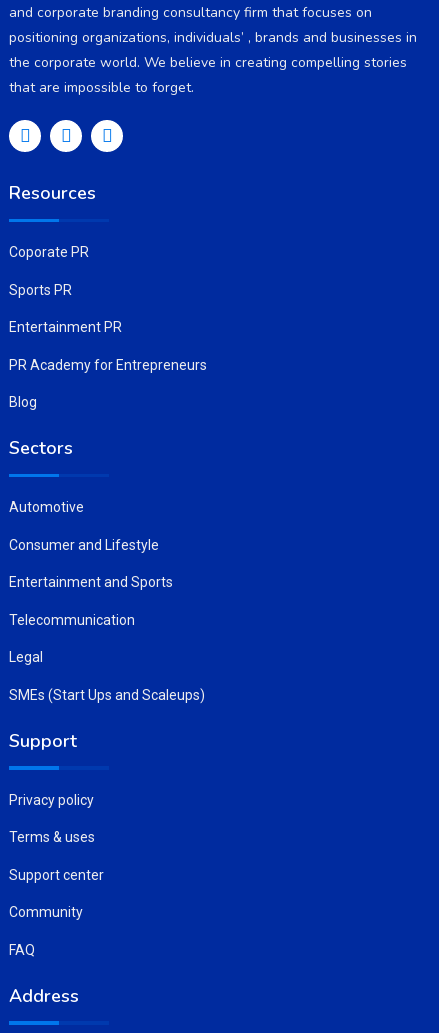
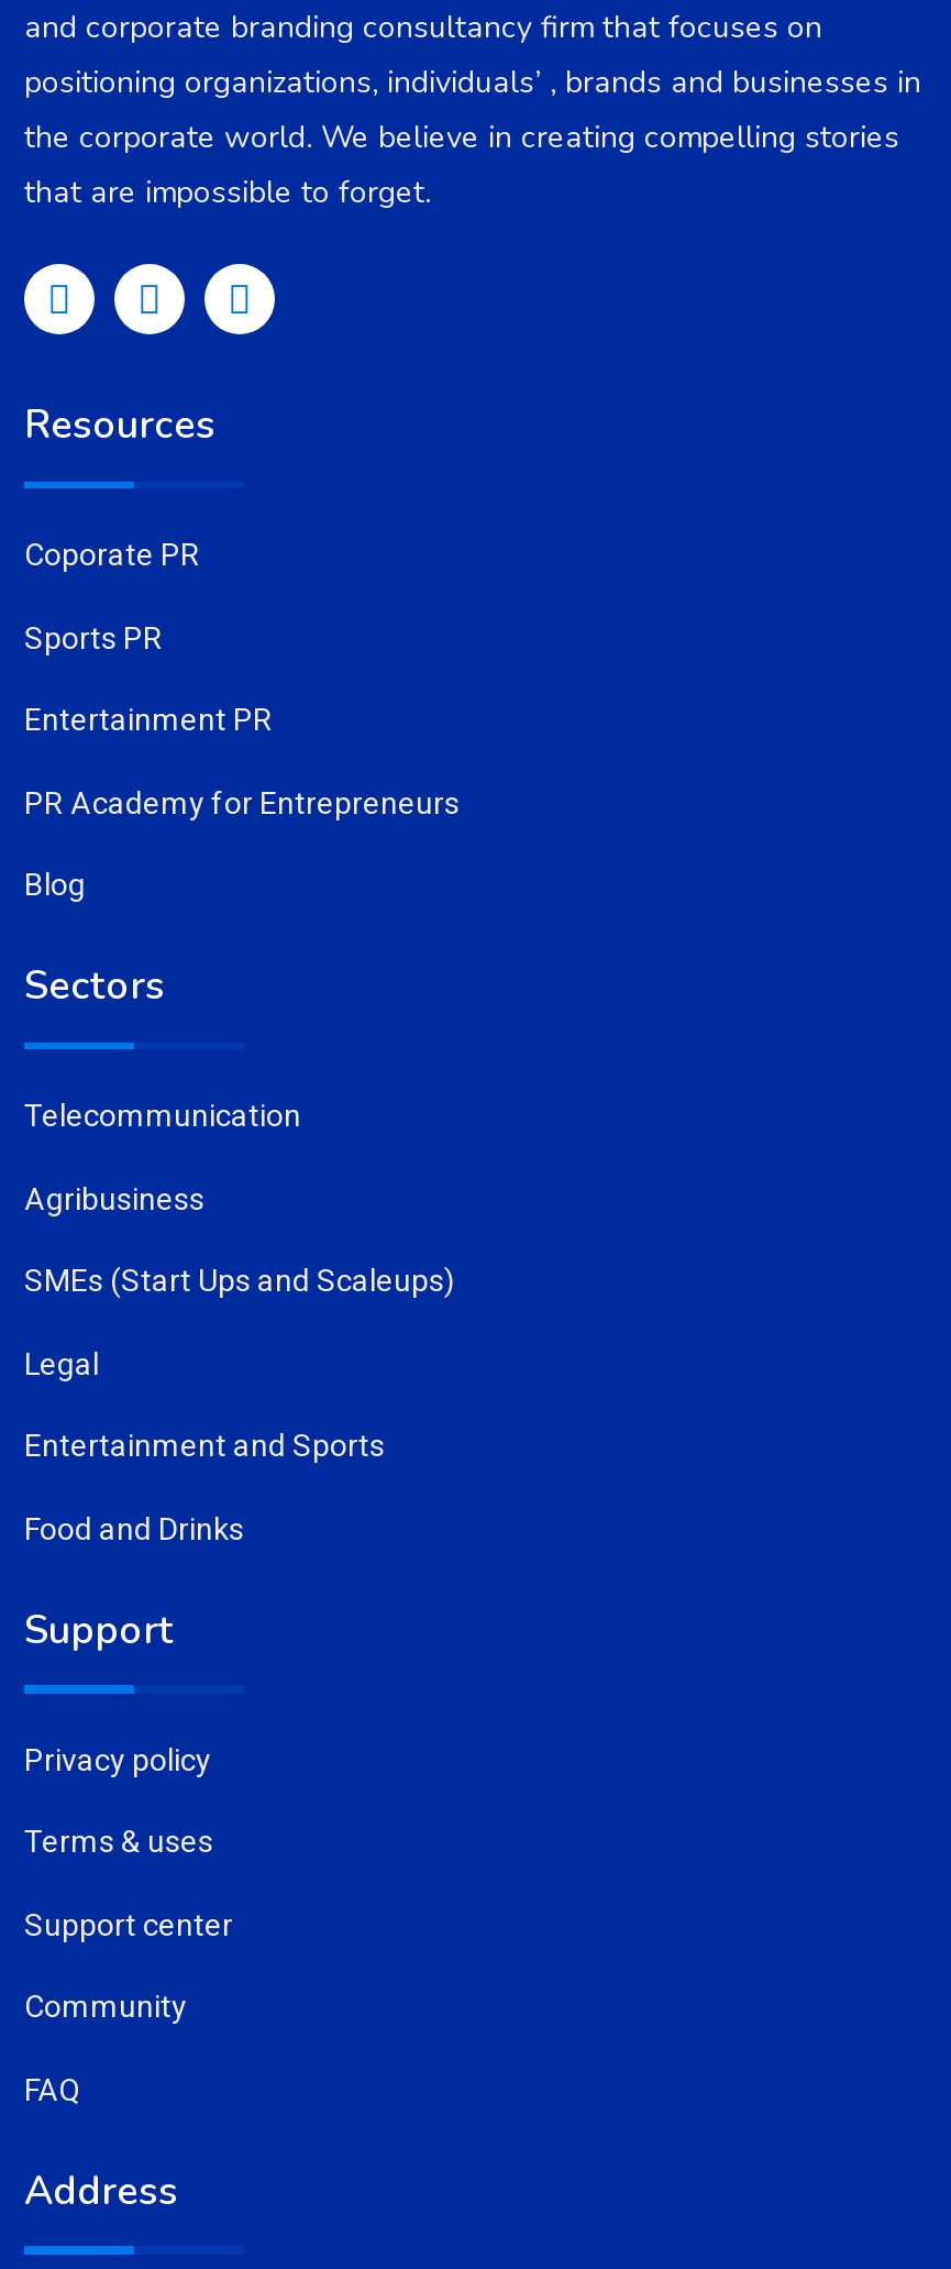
[9,499,159,552] Automotive | Consumer and Lifestyle -> [24,1180,204,1215] Agribusiness
moved [9,574,173,590] -> [24,1428,385,1463]: Entertainment and Sports
none -> [24,1510,244,1545] Food and Drinks
moved [9,611,205,702] -> [24,1098,455,1380]: Telecommunication | Legal | SMEs (Start Ups and Scaleups)

